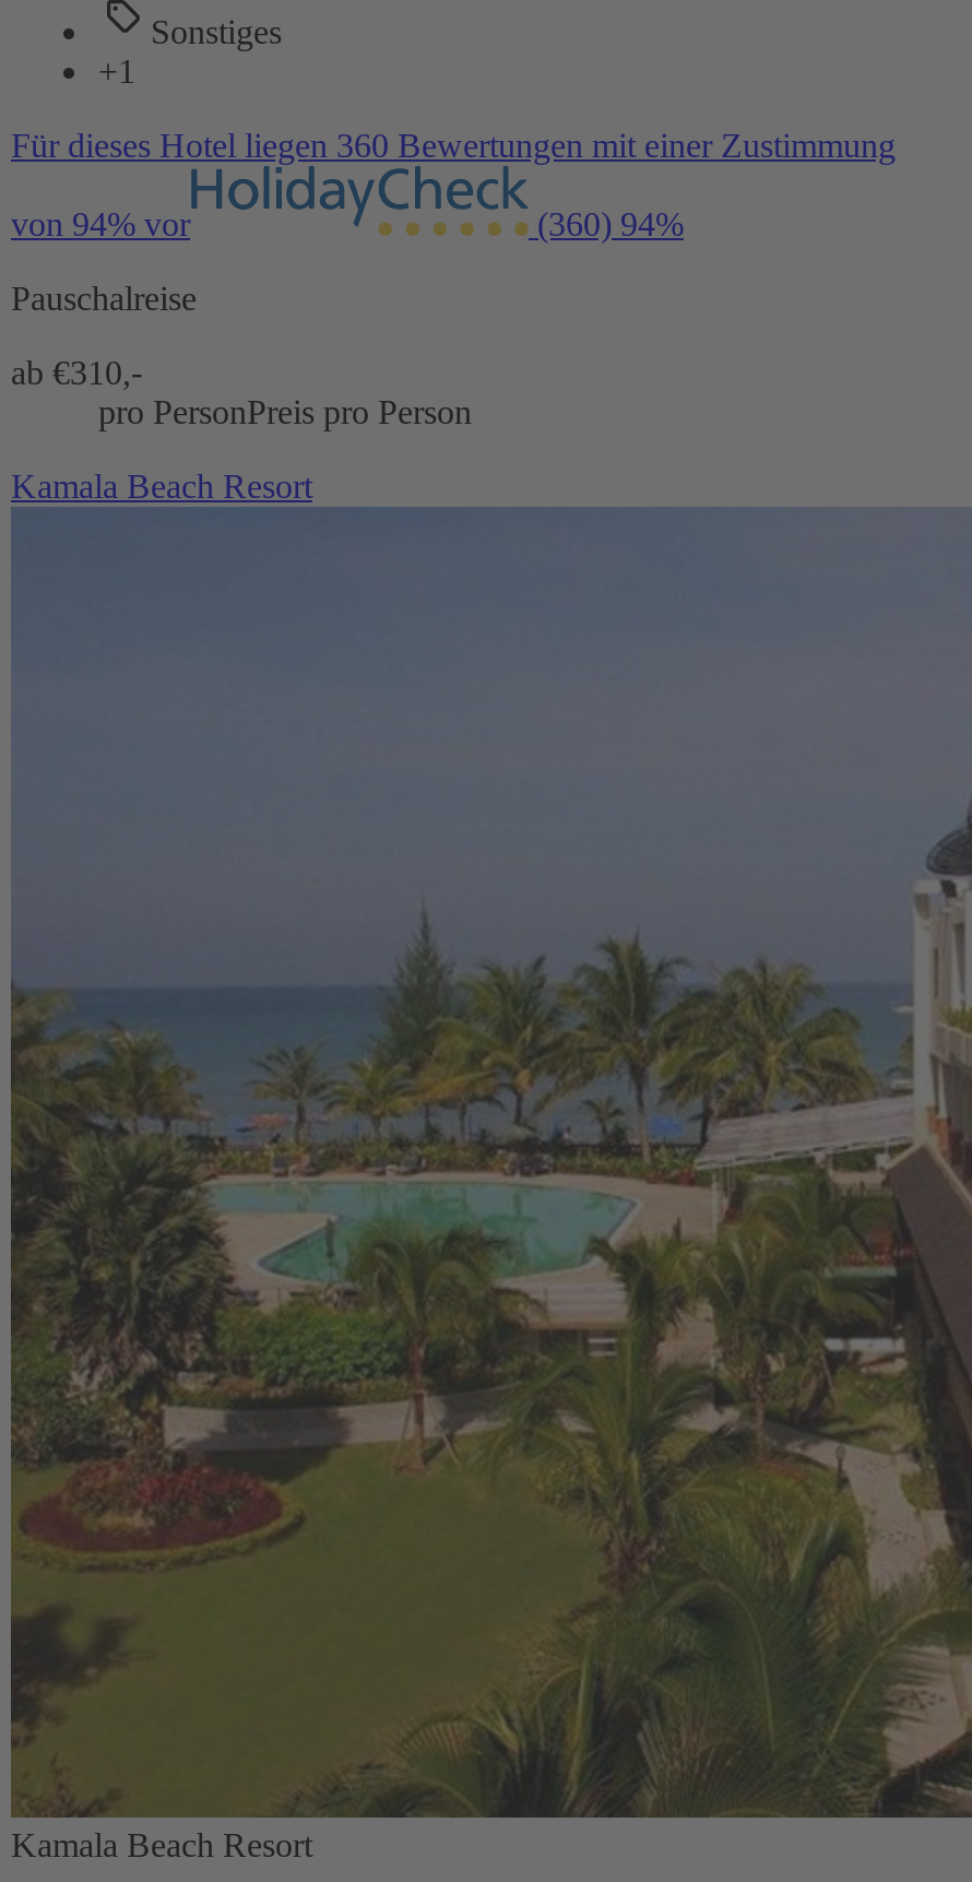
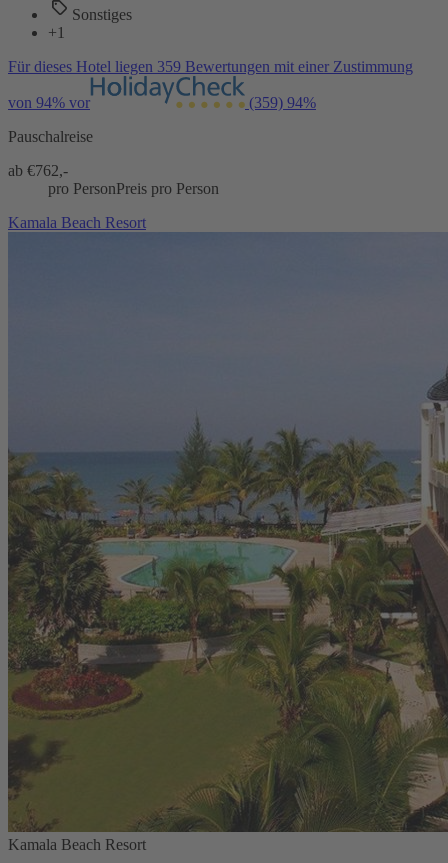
[11,126,896,163] Für dieses Hotel liegen 360 Bewertungen mit einer Zustimmung -> [8,58,413,75] Für dieses Hotel liegen 359 Bewertungen mit einer Zustimmung
[529,205,684,242] (360) 94% -> [245,94,316,111] (359) 94%
[11,353,142,391] ab €310,- -> [8,162,68,179] ab €762,-

